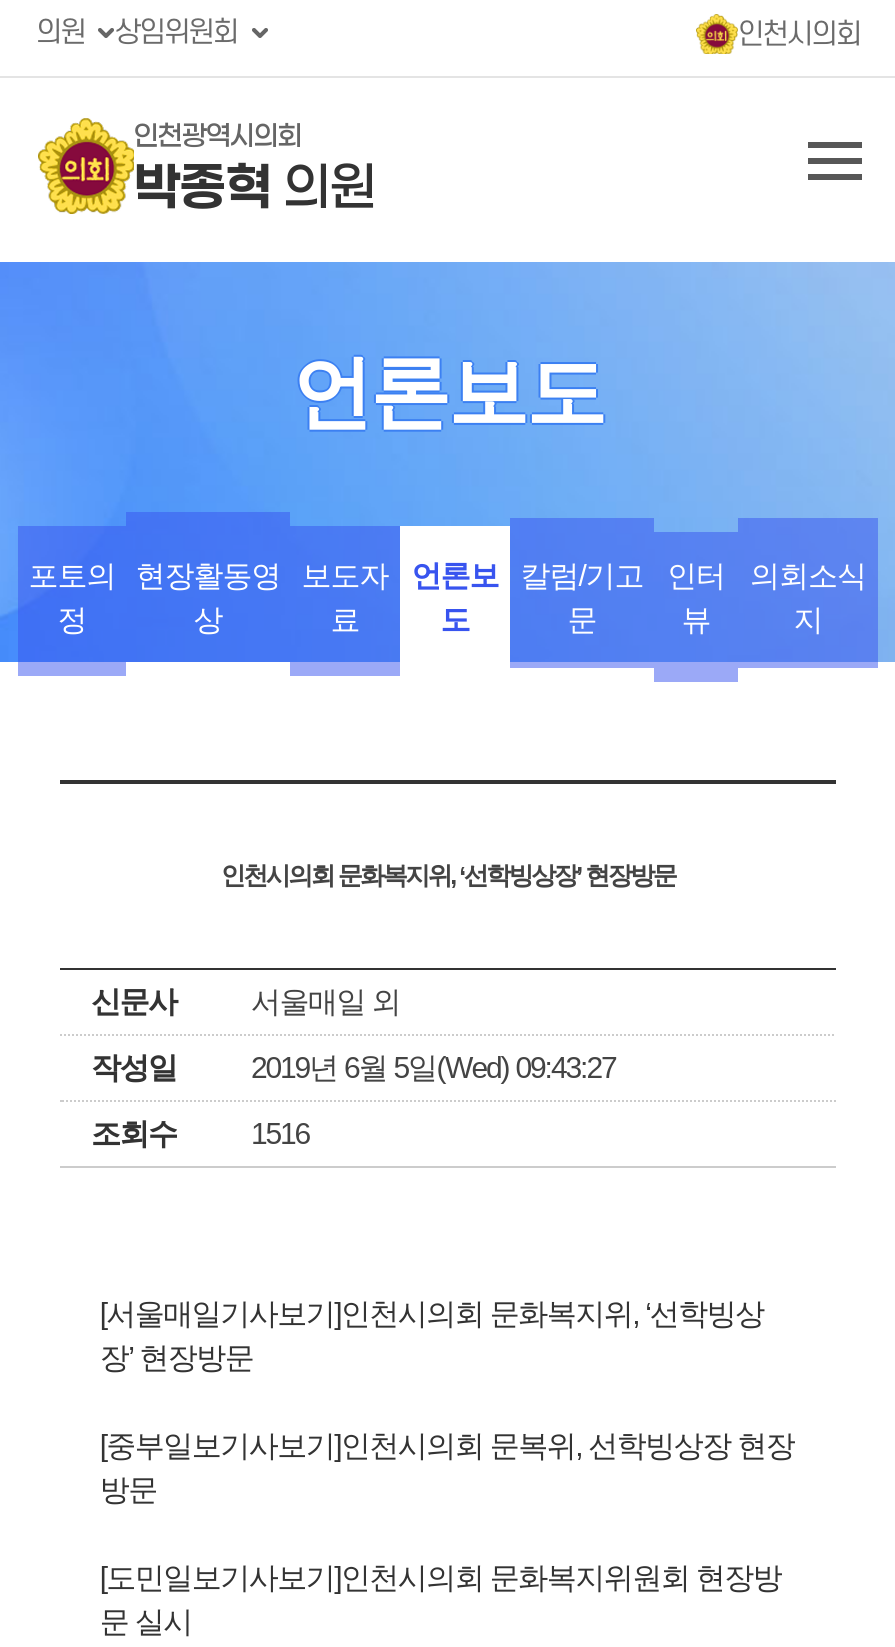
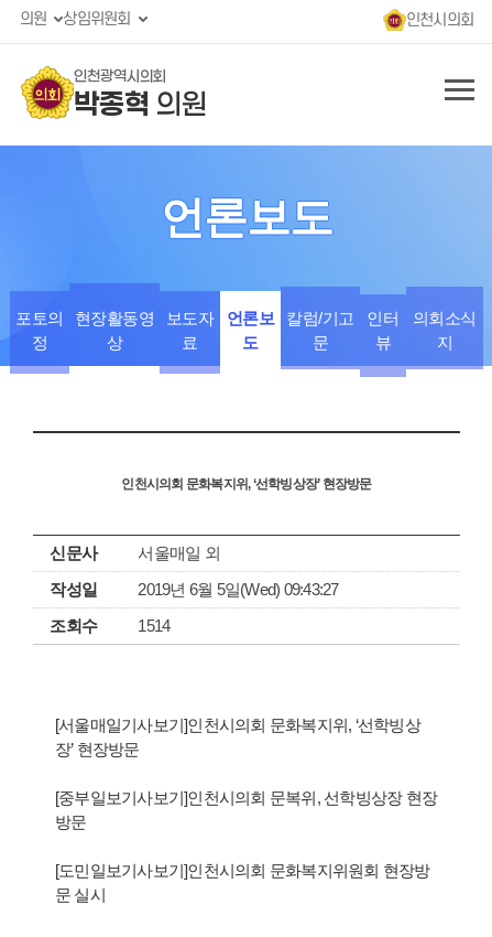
[251,1116,309,1150] 1516 -> [138,616,170,635] 1514

